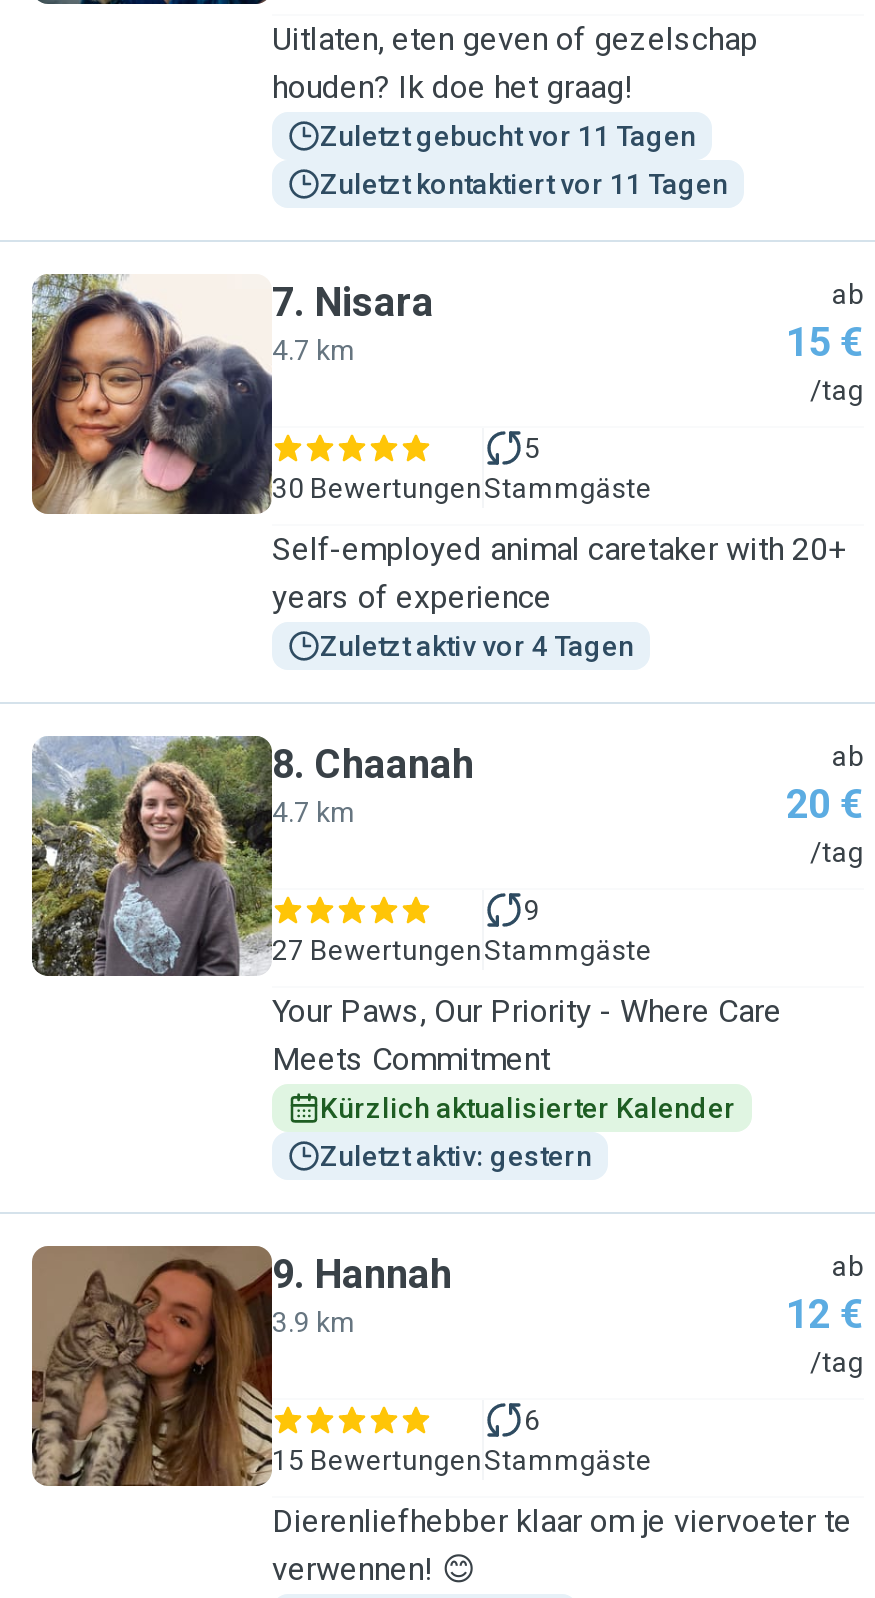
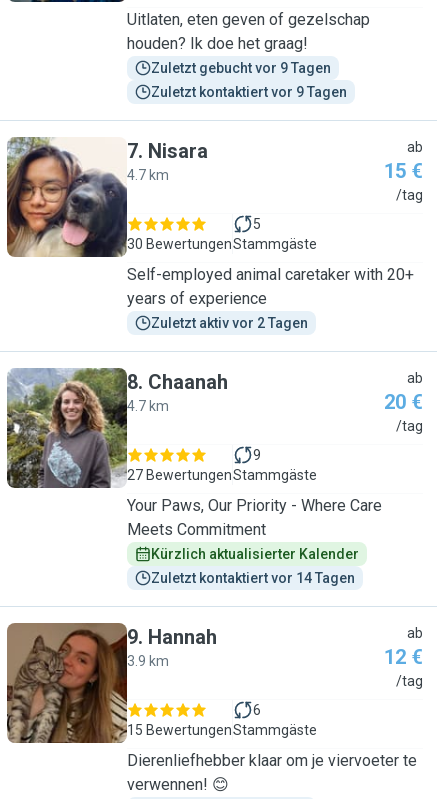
[320,120,696,152] Zuletzt gebucht vor 11 Tagen -> [151,60,331,76] Zuletzt gebucht vor 9 Tagen
[320,168,728,200] Zuletzt kontaktiert vor 11 Tagen -> [151,84,347,100] Zuletzt kontaktiert vor 9 Tagen
[320,630,634,662] Zuletzt aktiv vor 4 Tagen -> [151,315,308,331] Zuletzt aktiv vor 2 Tagen
[320,1140,592,1172] Zuletzt aktiv: gestern -> [151,570,355,586] Zuletzt kontaktiert vor 14 Tagen

